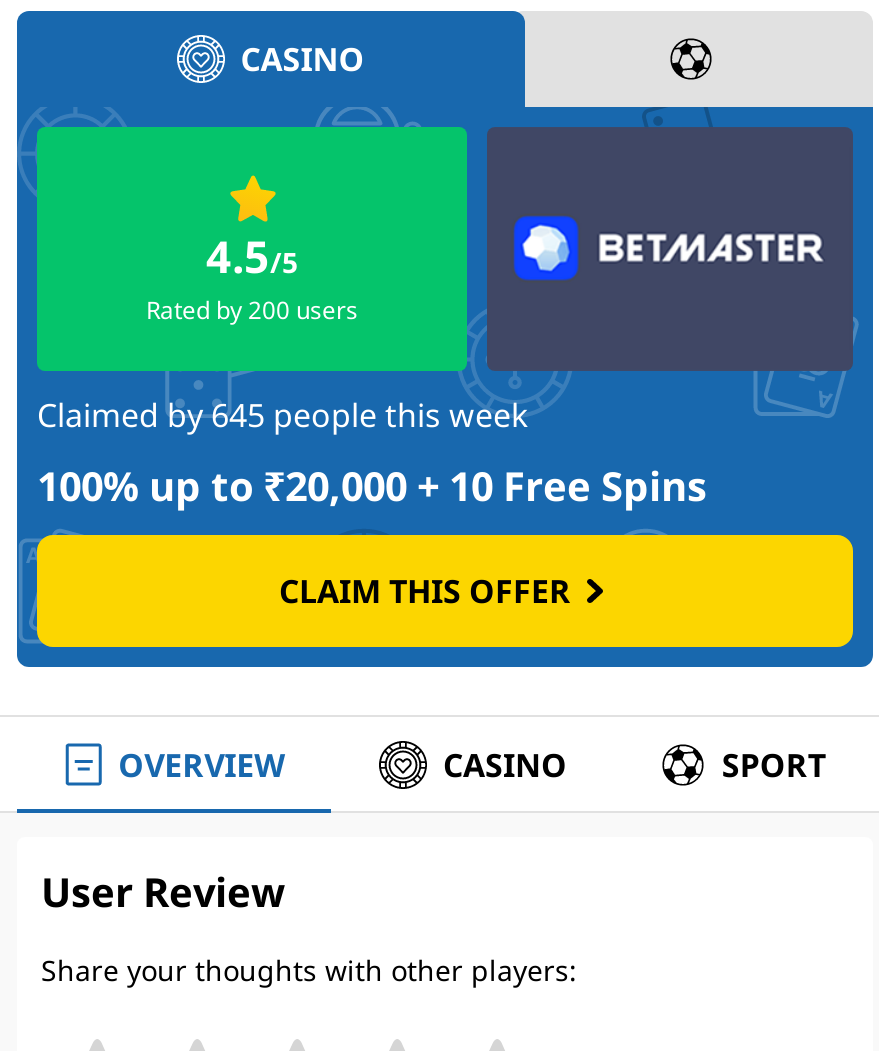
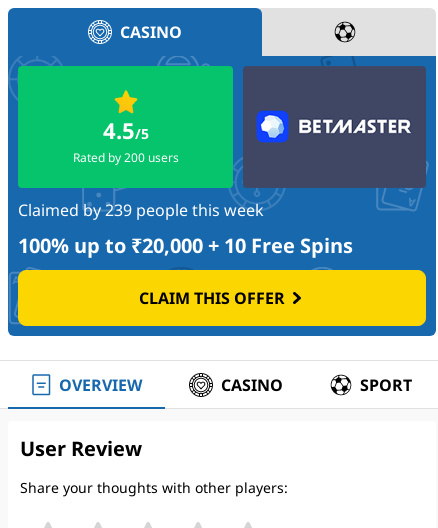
[37,393,529,437] Claimed by 645 people this week -> [18,199,264,221] Claimed by 239 people this week

